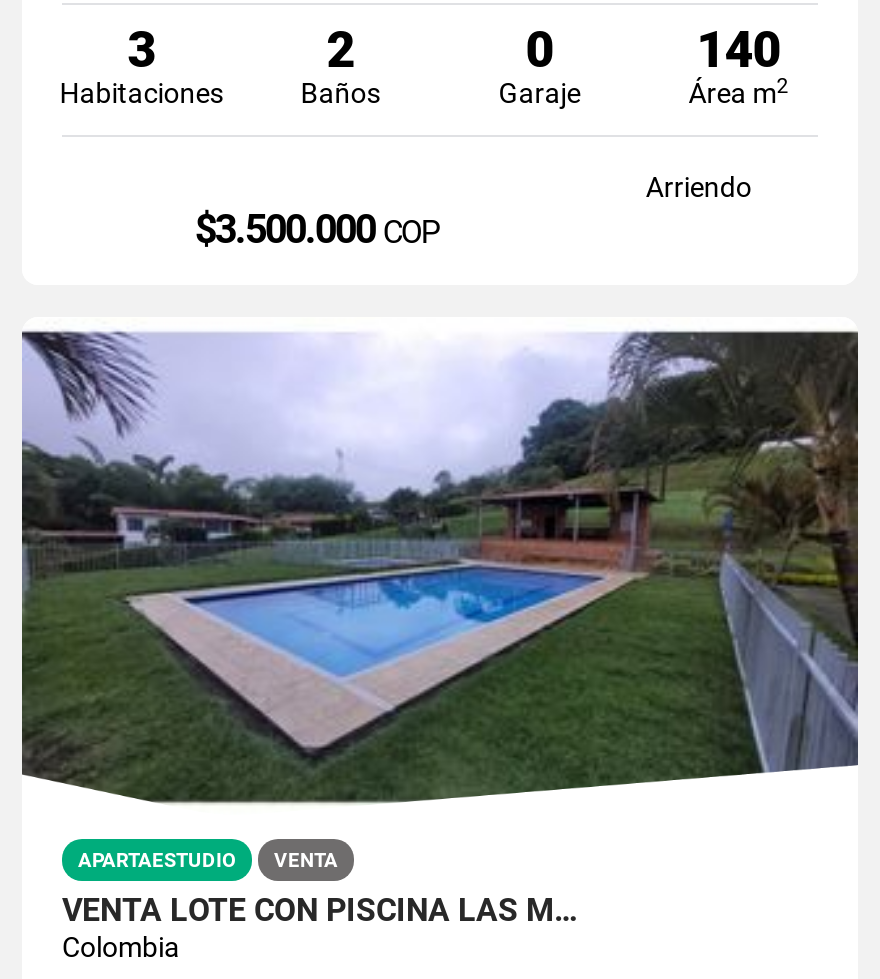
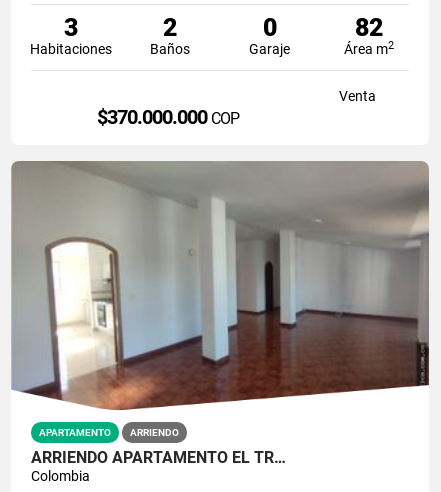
[696,21,780,79] 140 -> [355,13,383,42] 82
[195,171,752,253] Arriendo | $3.500.000COP -> [97,88,376,129] Venta | $370.000.000COP
[22,317,860,871] [image] | APARTAESTUDIO | VENTA -> [11,160,430,438] [image] | APARTAMENTO | ARRIENDO
[62,891,578,929] VENTA LOTE CON PISCINA LAS M… -> [31,448,286,467] ARRIENDO APARTAMENTO EL TR…

